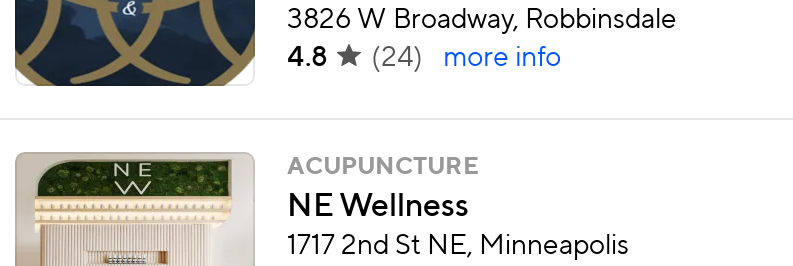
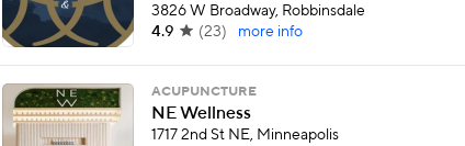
[287,44,327,72] 4.8 -> [151,24,174,40] 4.9
[371,44,423,72] (24) -> [199,24,227,40] (23)

